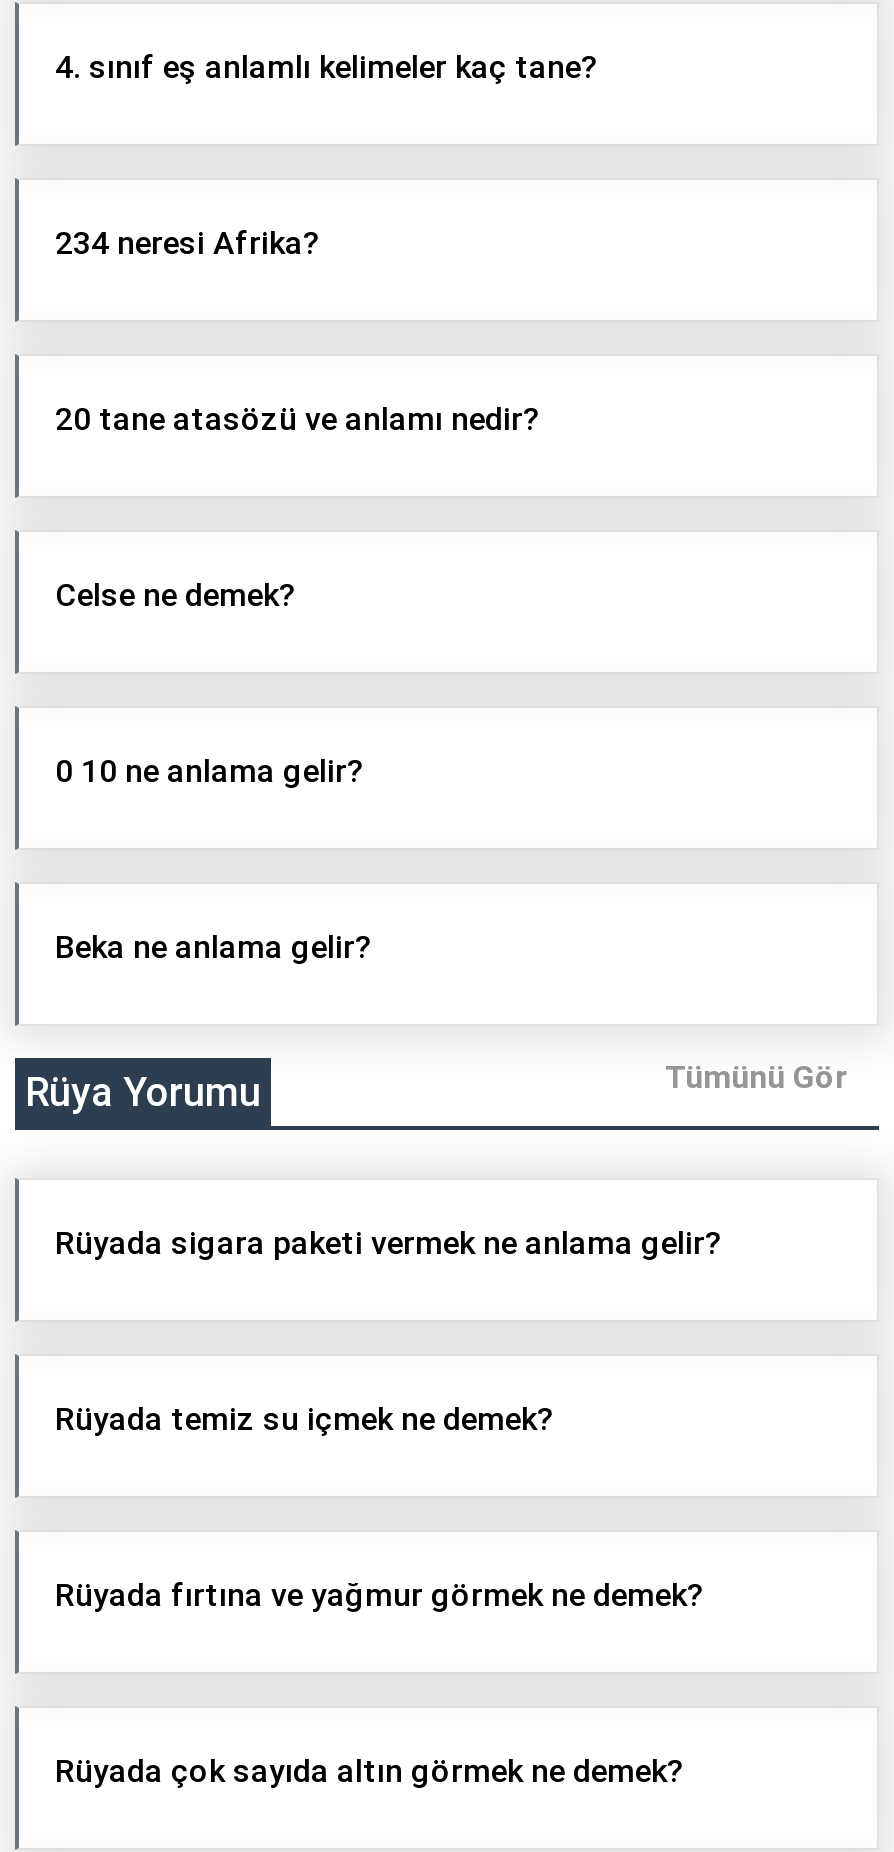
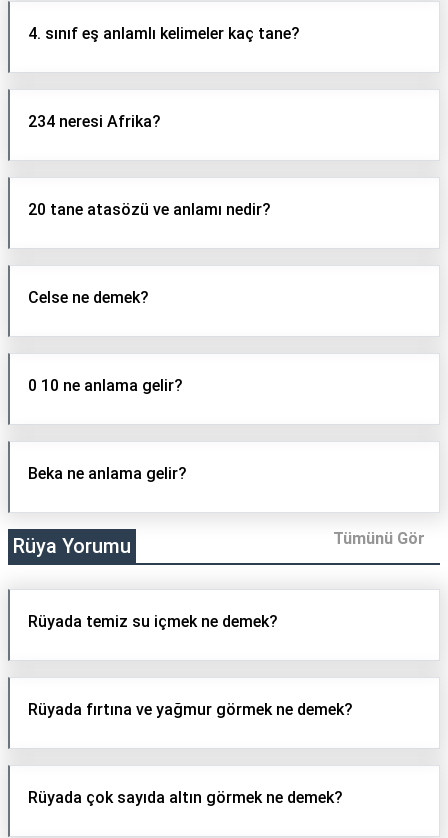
[55,1225,723,1263] Rüyada sigara paketi vermek ne anlama gelir? -> none

